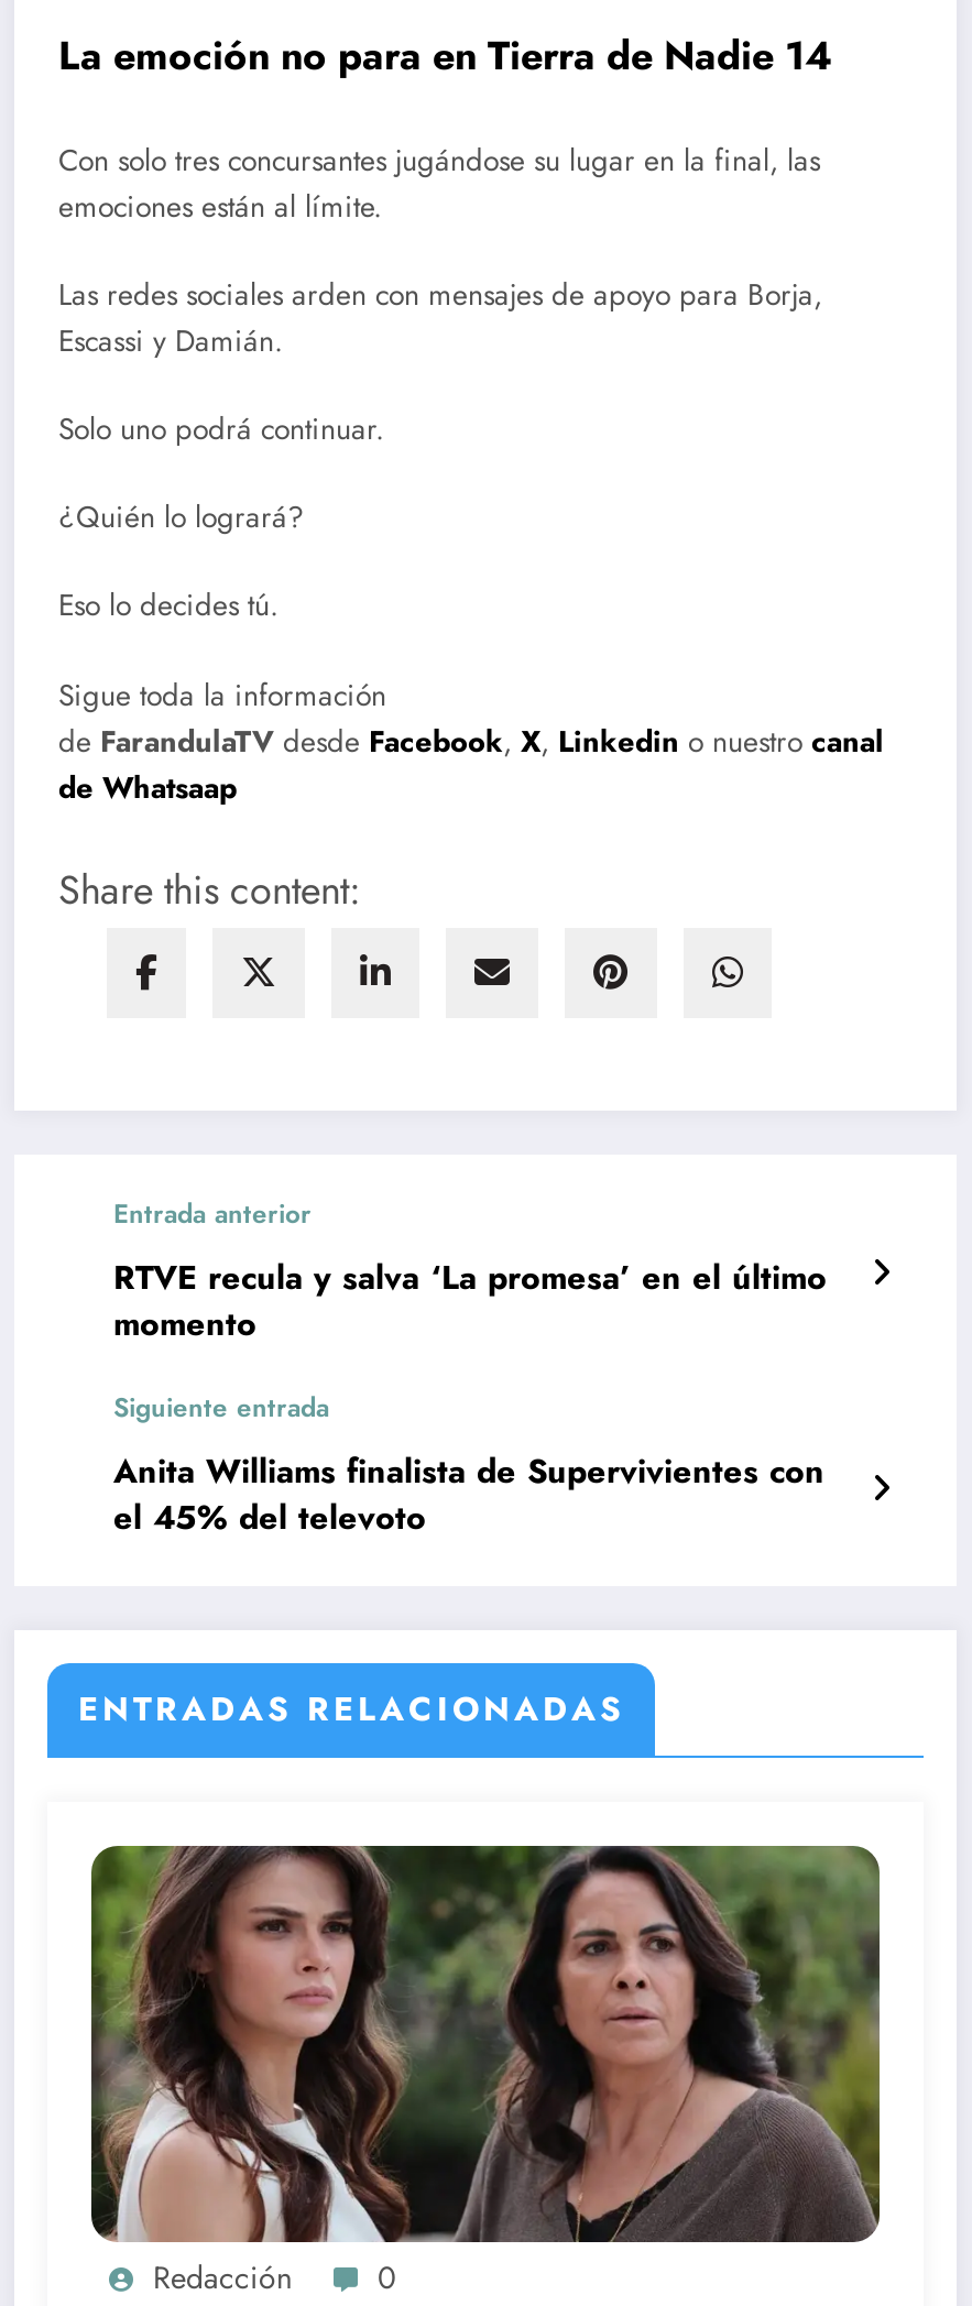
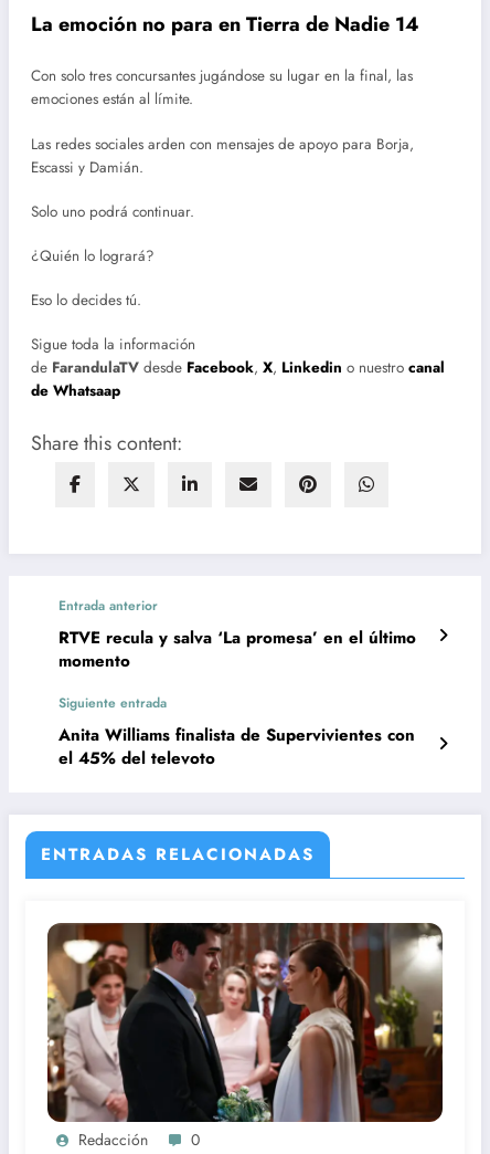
[89,1844,882,2244] [image] -> [46,923,443,1123] [image]

